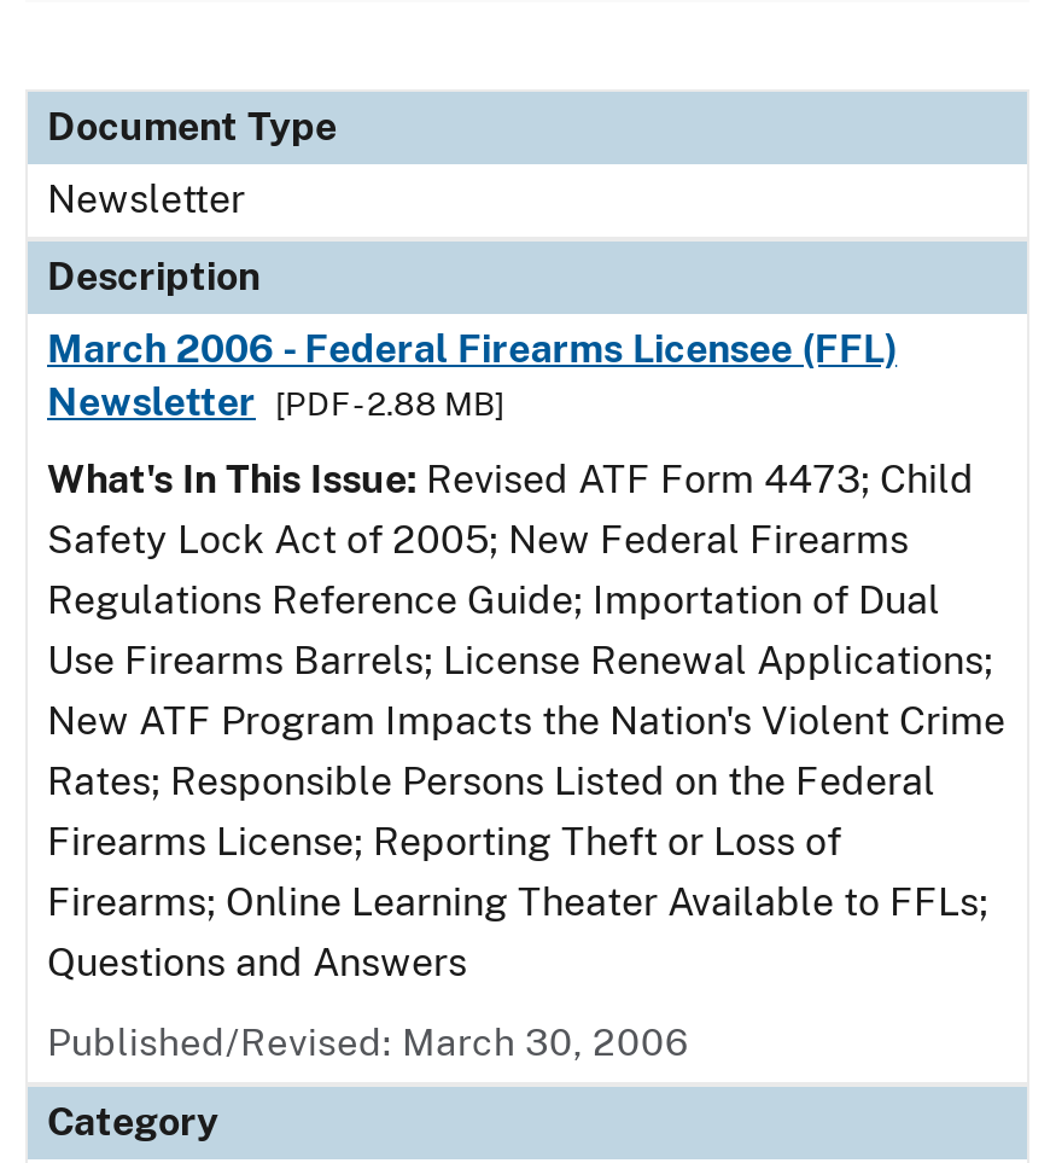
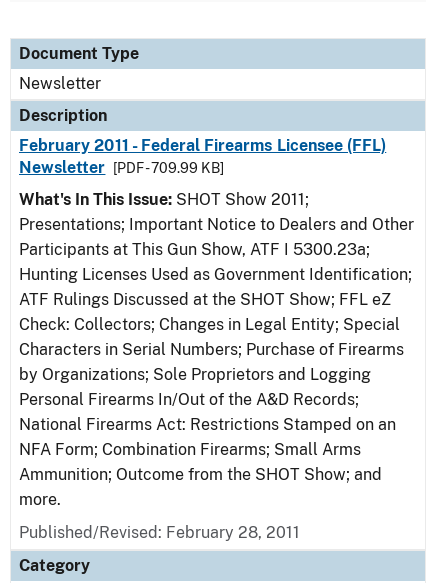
[47,326,897,425] March 2006 - Federal Firearms Licensee (FFL) | Newsletter [PDF - 2.88 MB] -> [19,136,386,177] February 2011 - Federal Firearms Licensee (FFL) | Newsletter [PDF - 709.99 KB]
[47,457,1005,985] What's In This Issue: Revised ATF Form 4473; Child | Safety Lock Act of 2005; New Federal Firearms | Regulations Reference Guide; Importation of Dual | Use Firearms Barrels; License Renewal Applications; | New ATF Program Impacts the Nation's Violent Crime | Rates; Responsible Persons Listed on the Federal | Firearms License; Reporting Theft or Loss of | Firearms; Online Learning Theater Available to FFLs; | Questions and Answers -> [19,190,414,509] What's In This Issue: SHOT Show 2011; | Presentations; Important Notice to Dealers and Other | Participants at This Gun Show, ATF I 5300.23a; | Hunting Licenses Used as Government Identification; | ATF Rulings Discussed at the SHOT Show; FFL eZ | Check: Collectors; Changes in Legal Entity; Special | Characters in Serial Numbers; Purchase of Firearms | by Organizations; Sole Proprietors and Logging | Personal Firearms In/Out of the A&D Records; | National Firearms Act: Restrictions Stamped on an | NFA Form; Combination Firearms; Small Arms | Ammunition; Outcome from the SHOT Show; and | more.
[47,1019,689,1065] Published/Revised: March 30, 2006 -> [19,523,300,542] Published/Revised: February 28, 2011

